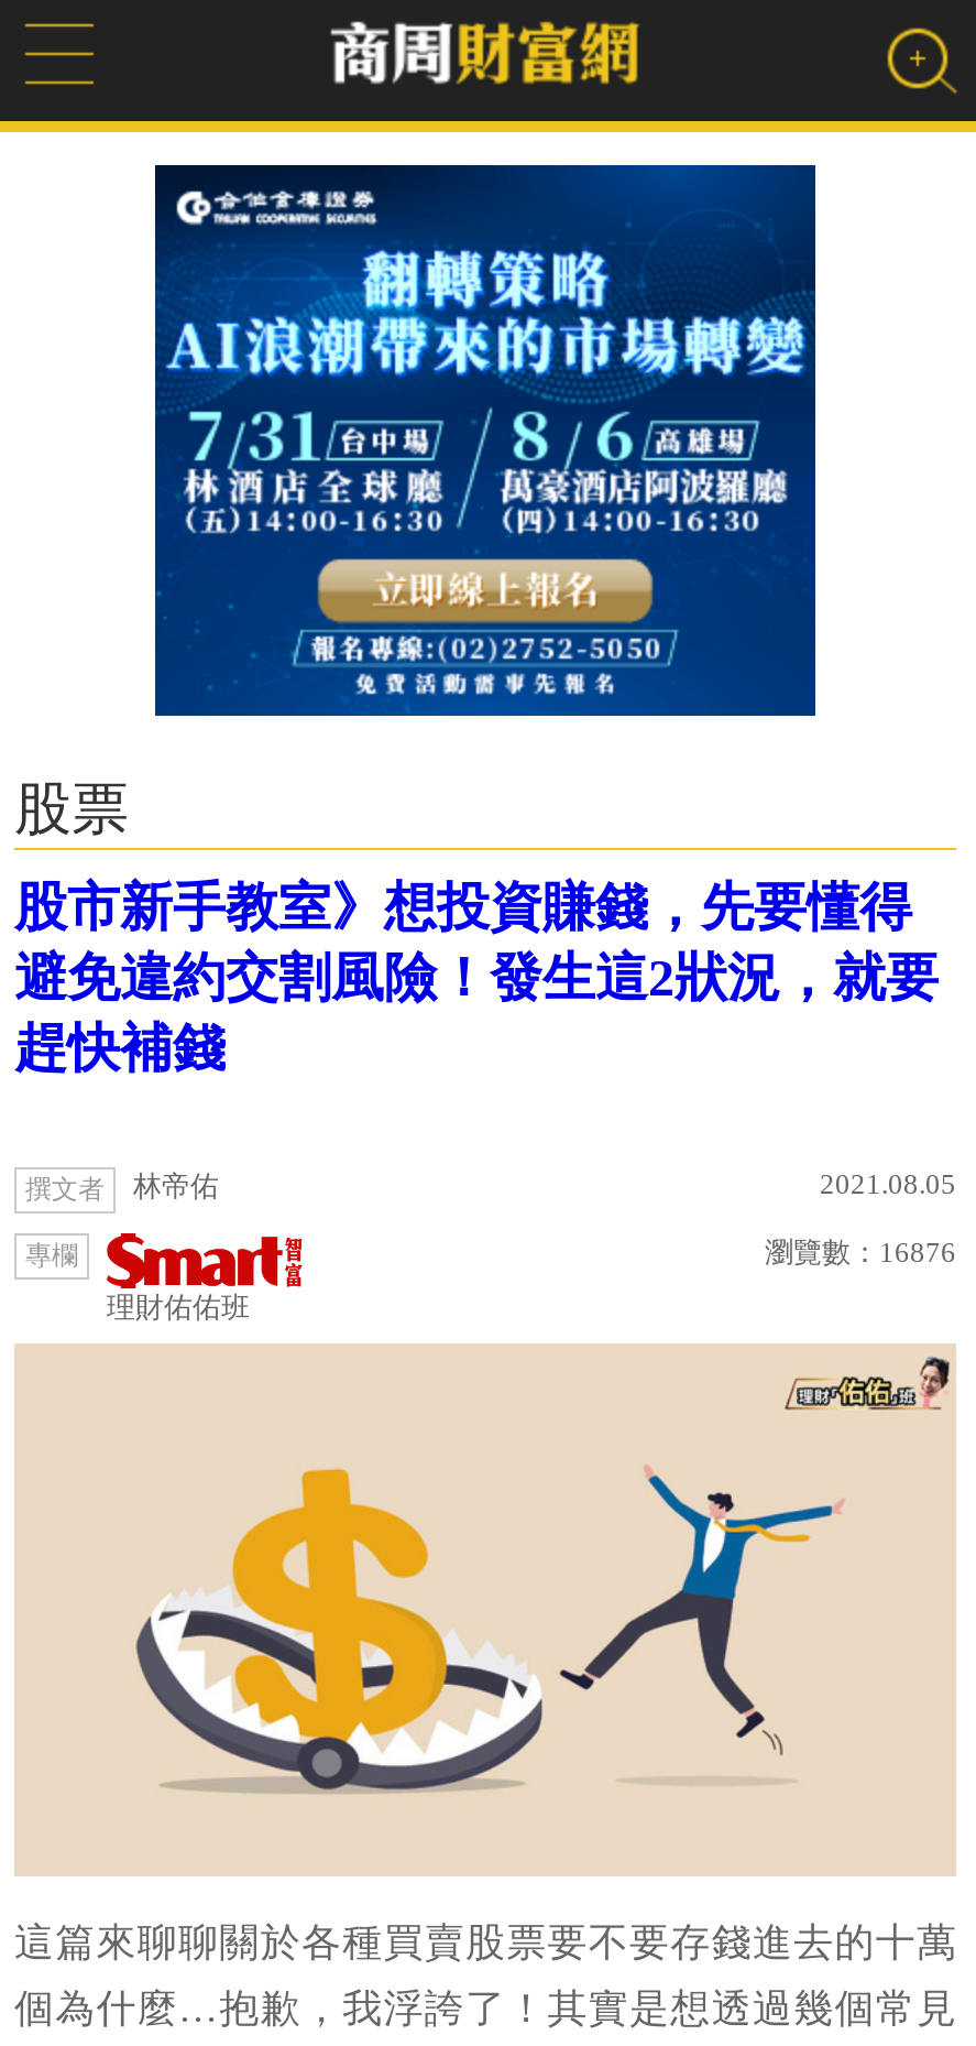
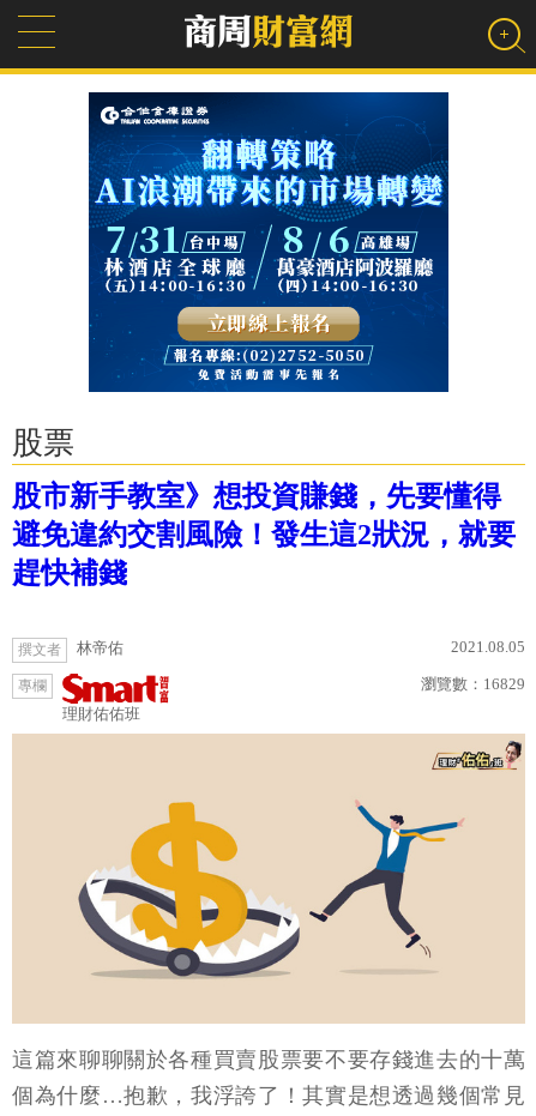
[765,1236,956,1269] 瀏覽數：16876 -> [421,675,525,693] 瀏覽數：16829

